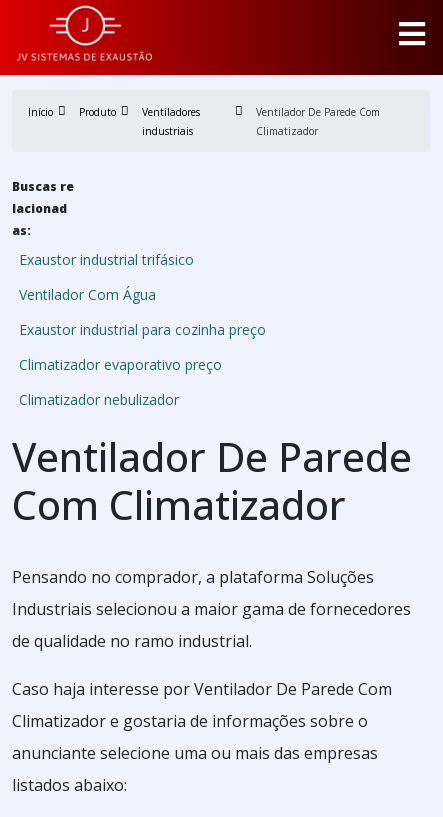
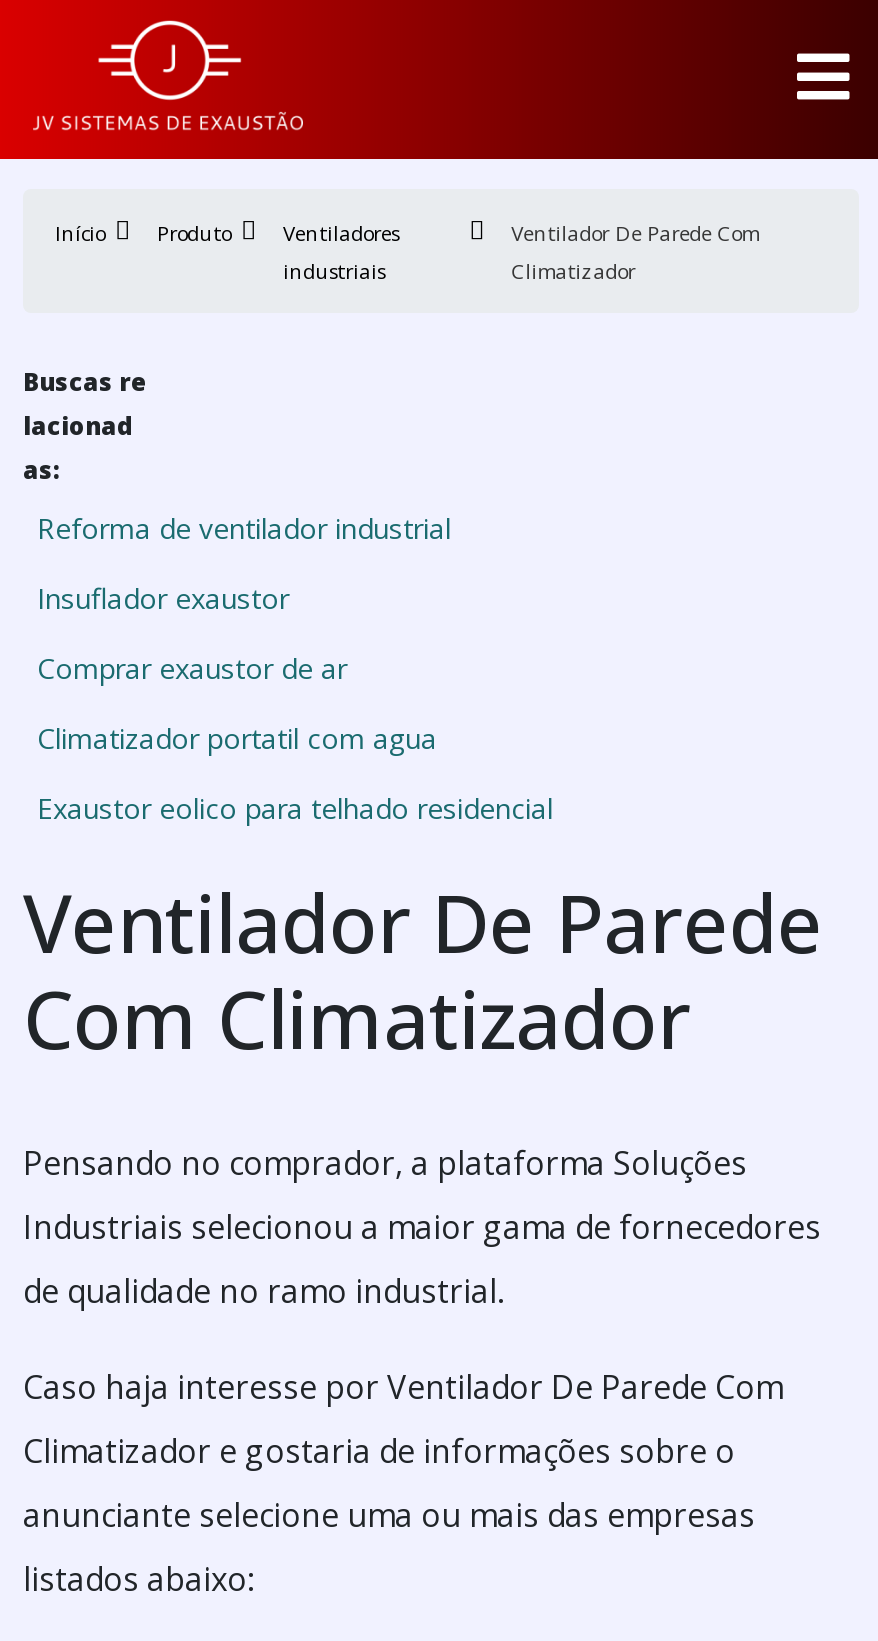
[19,250,194,269] Exaustor industrial trifásico -> [37,508,451,546] Reforma de ventilador industrial
[19,285,156,304] Ventilador Com Água -> [37,578,289,616] Insuflador exaustor
[19,320,266,339] Exaustor industrial para cozinha preço -> [37,648,347,686] Comprar exaustor de ar
[19,355,222,374] Climatizador evaporativo preço -> [37,718,437,756] Climatizador portatil com agua
[19,390,179,409] Climatizador nebulizador -> [37,788,553,826] Exaustor eolico para telhado residencial

